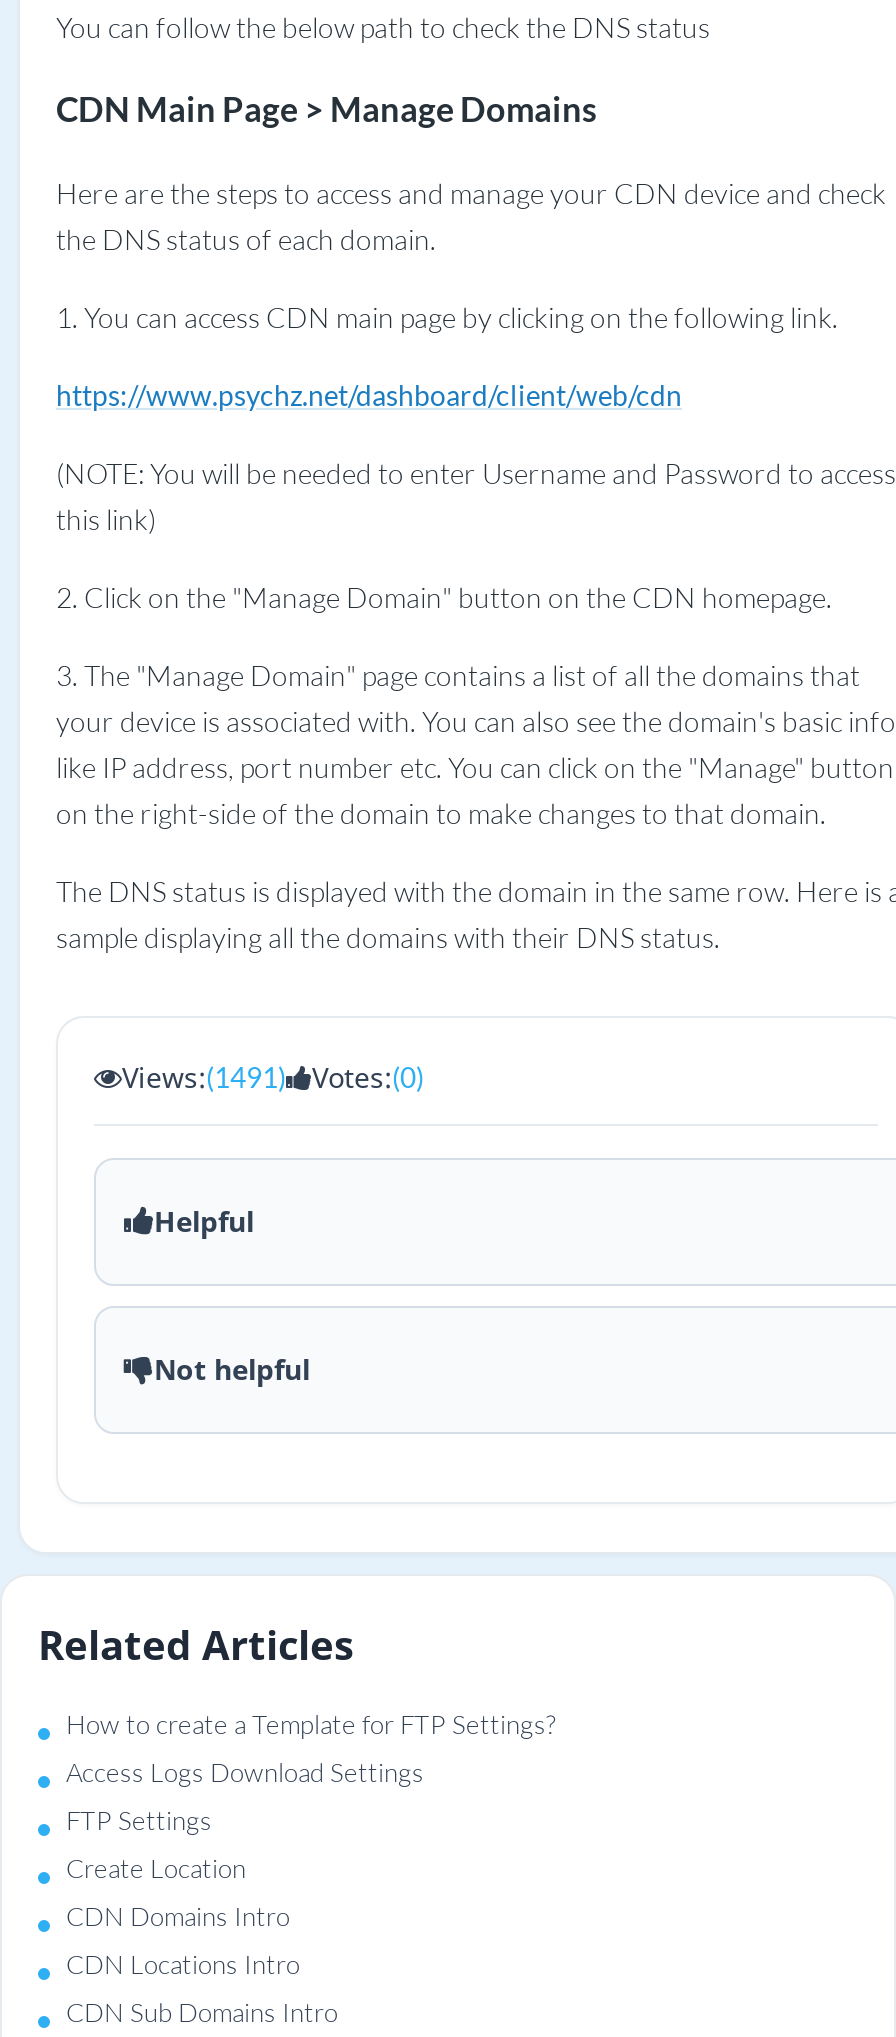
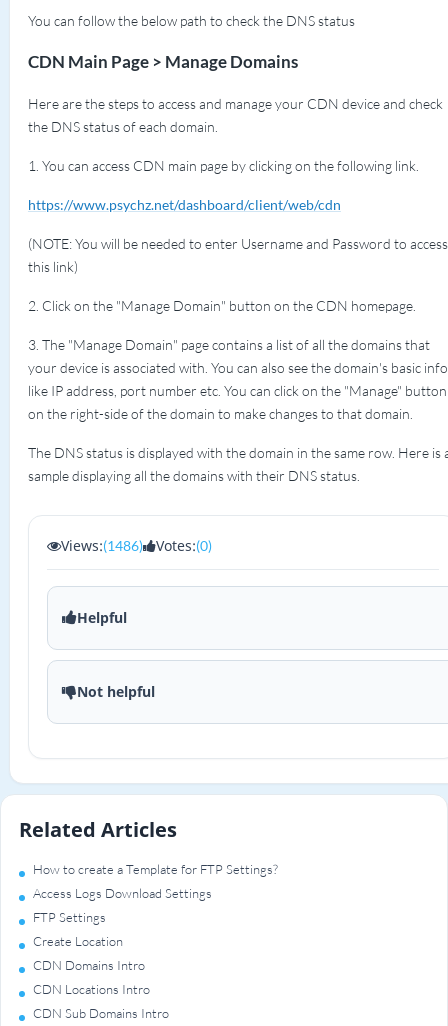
[122,1058,424,1096] Views:(1491) Votes:(0) -> [61,536,212,555] Views:(1486) Votes:(0)

